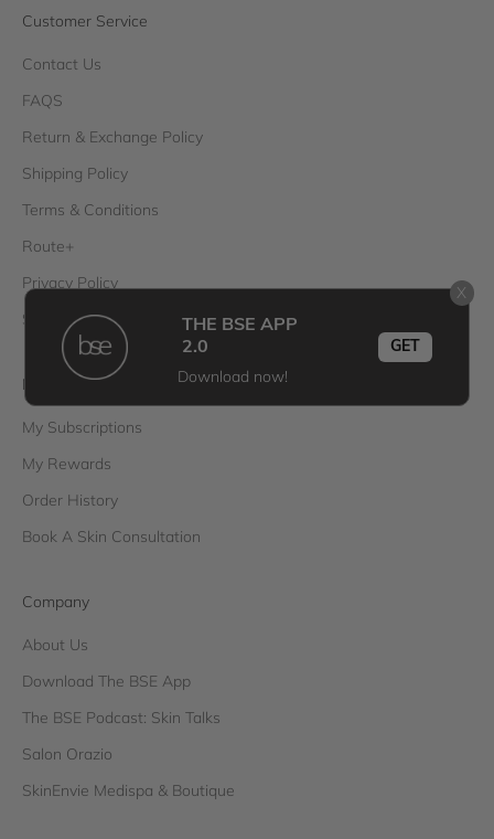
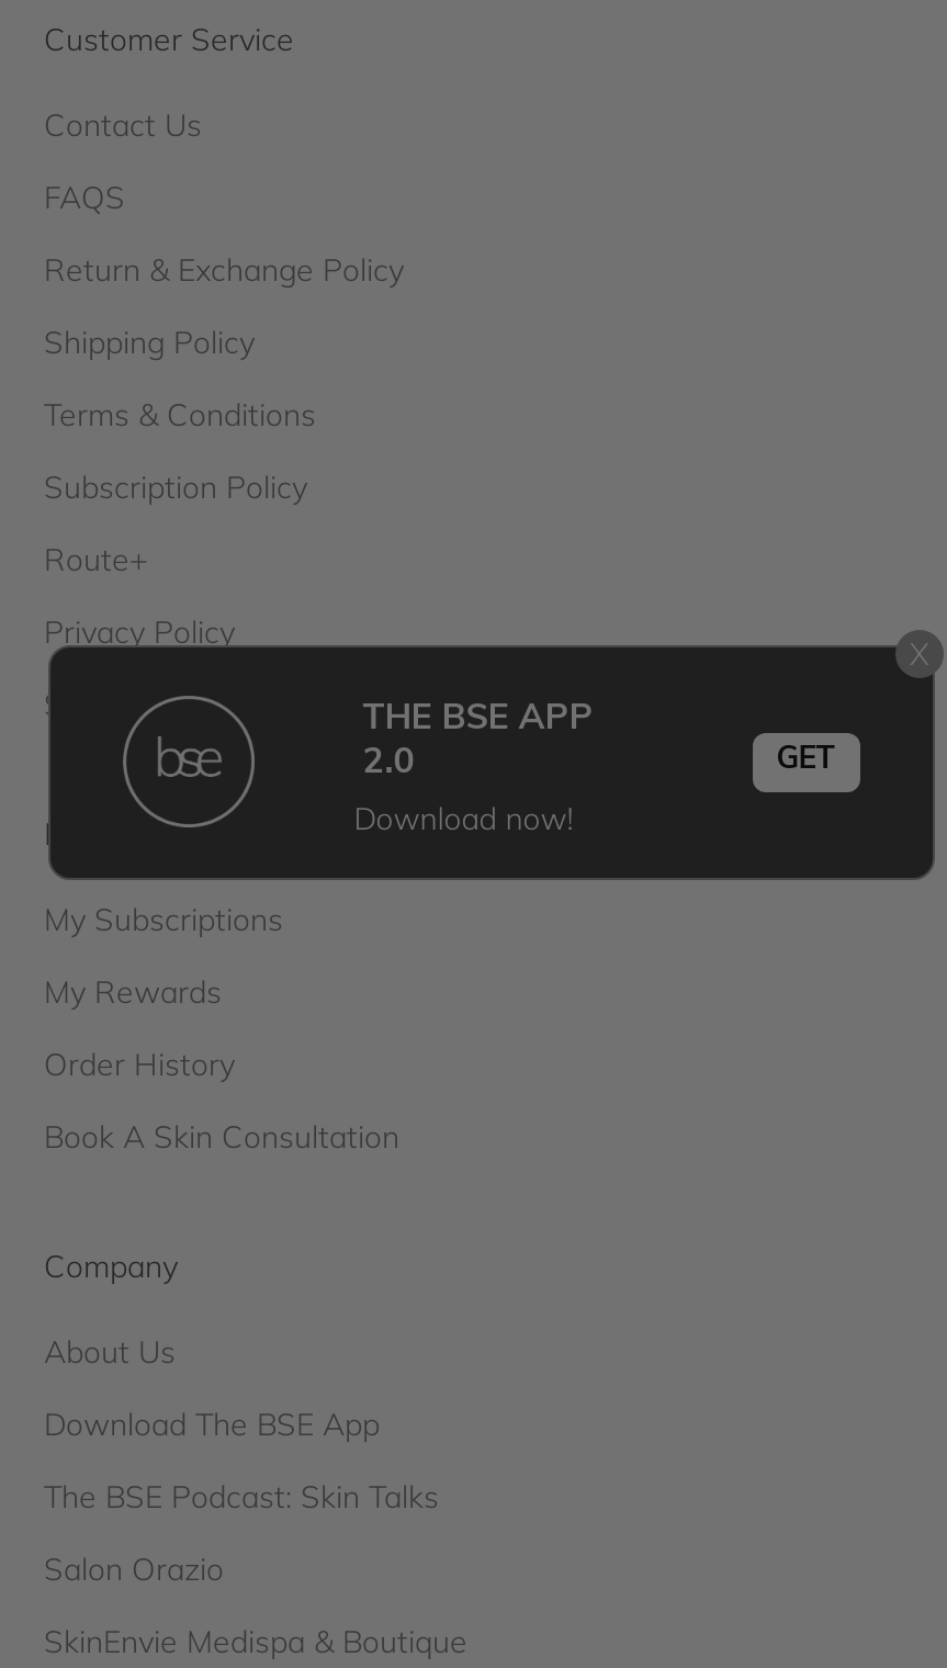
moved [22,236,420,800] -> [44,541,836,1662]: Route+ | Privacy Policy | My Subscriptions | ... | Download now! | GET
none -> [44,468,307,508] Subscription Policy

